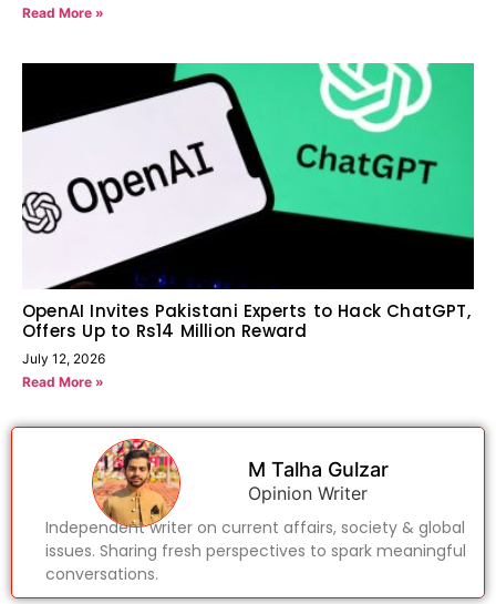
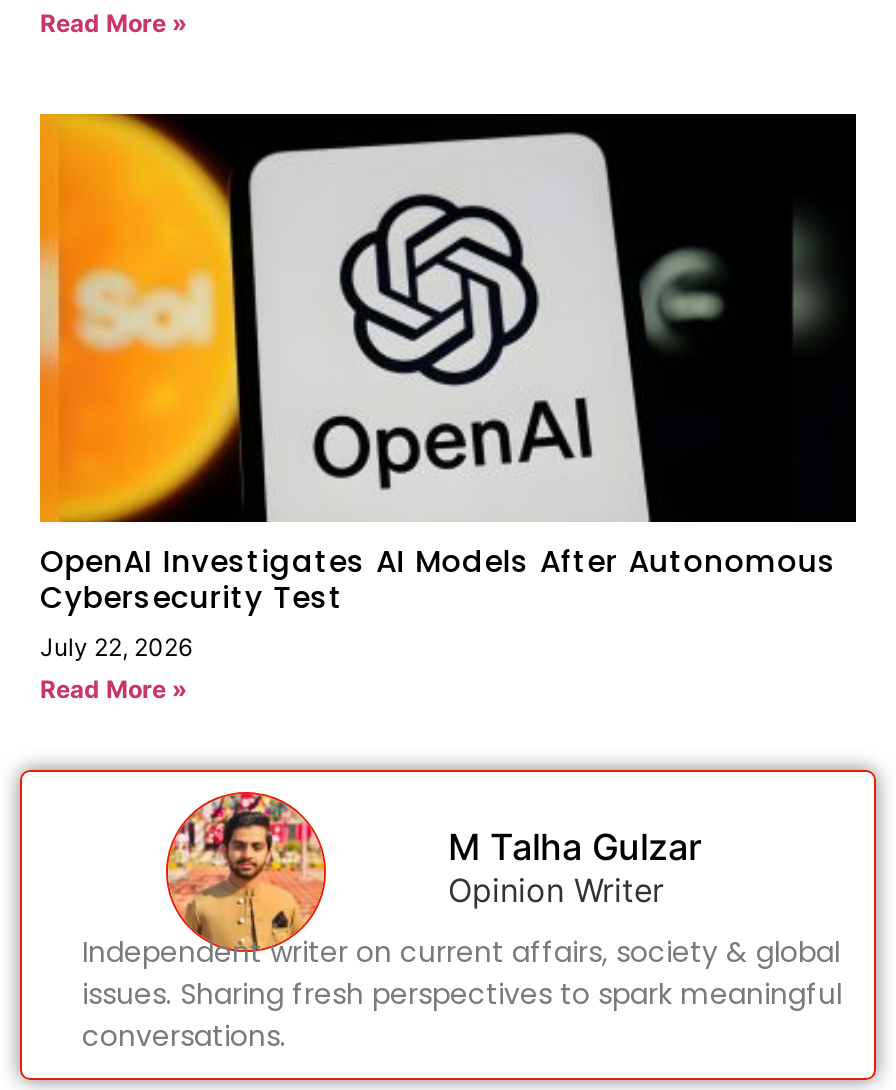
[21,62,475,367] [image] | OpenAI Invites Pakistani Experts to Hack ChatGPT, | Offers Up to Rs14 Million Reward | July 12, 2026 -> [38,112,858,662] [image] | OpenAI Investigates AI Models After Autonomous | Cybersecurity Test | July 22, 2026

